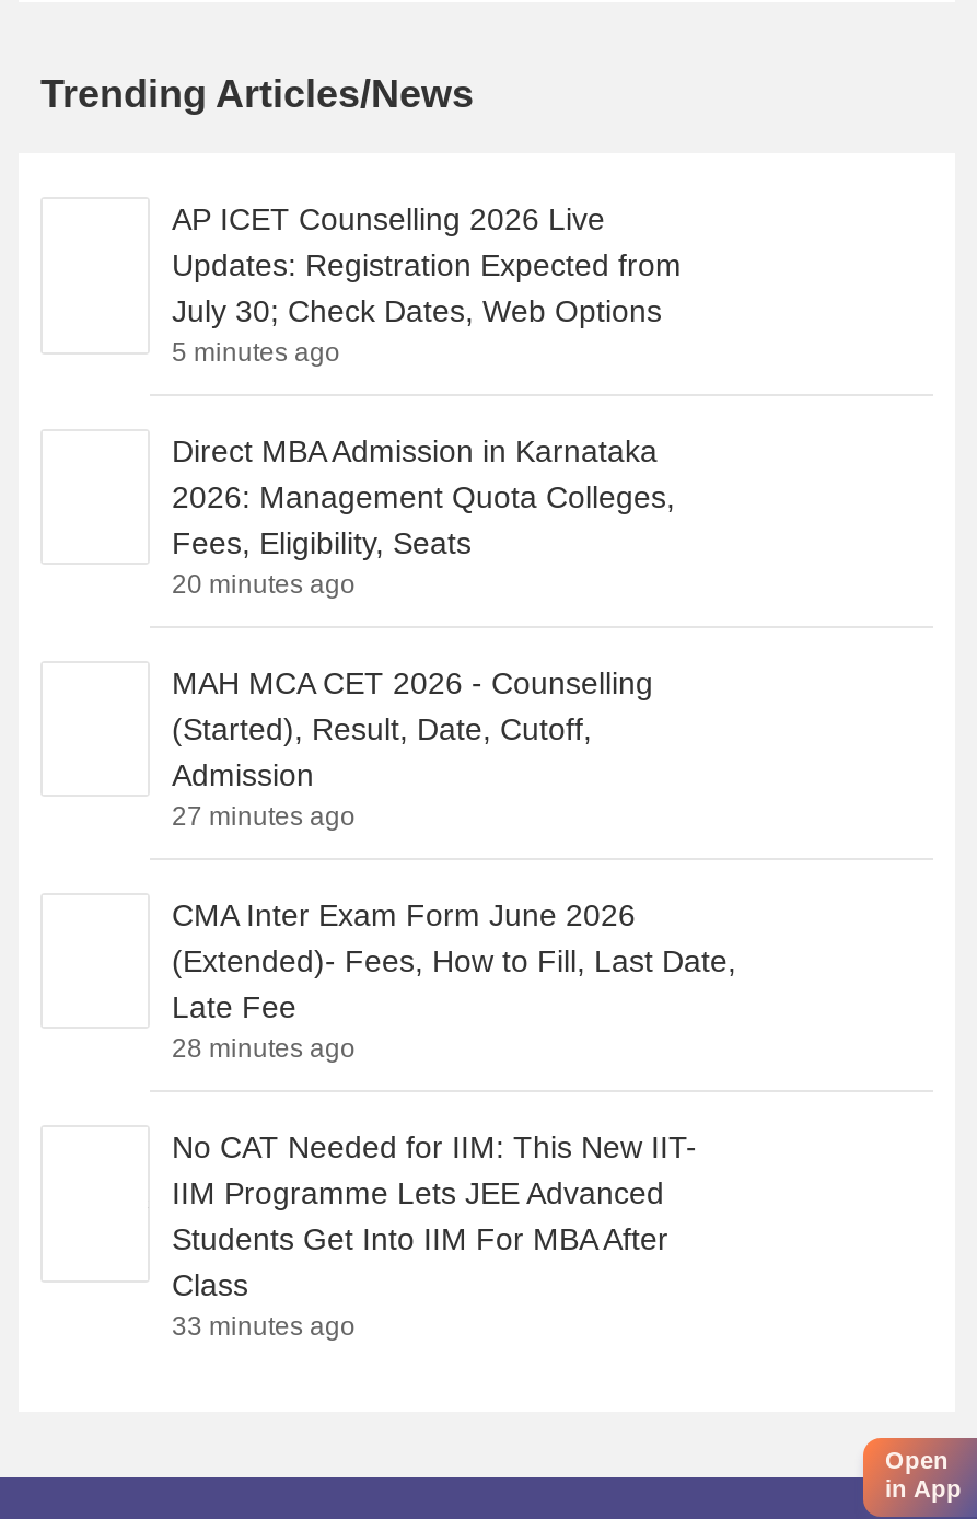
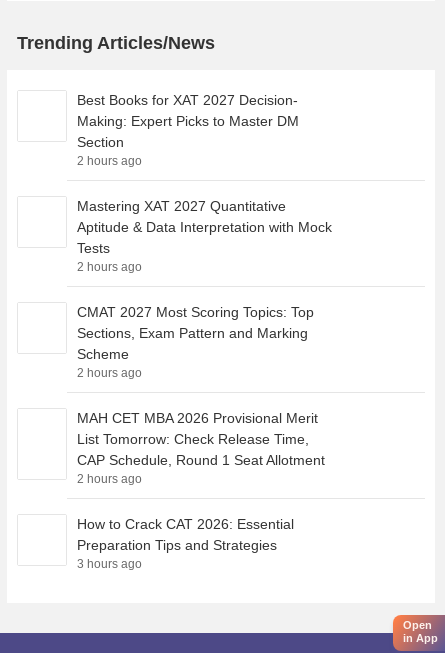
[172,201,682,368] AP ICET Counselling 2026 Live | Updates: Registration Expected from | July 30; Check Dates, Web Options | 5 minutes ago -> [77,92,299,168] Best Books for XAT 2027 Decision- | Making: Expert Picks to Master DM | Section | 2 hours ago
[172,433,675,600] Direct MBA Admission in Karnataka | 2026: Management Quota Colleges, | Fees, Eligibility, Seats | 20 minutes ago -> [77,198,332,274] Mastering XAT 2027 Quantitative | Aptitude & Data Interpretation with Mock | Tests | 2 hours ago
[172,665,653,832] MAH MCA CET 2026 - Counselling | (Started), Result, Date, Cutoff, | Admission | 27 minutes ago -> [77,304,314,380] CMAT 2027 Most Scoring Topics: Top | Sections, Exam Pattern and Marking | Scheme | 2 hours ago
[172,897,736,1064] CMA Inter Exam Form June 2026 | (Extended)- Fees, How to Fill, Last Date, | Late Fee | 28 minutes ago -> [77,410,325,486] MAH CET MBA 2026 Provisional Merit | List Tomorrow: Check Release Time, | CAP Schedule, Round 1 Seat Allotment | 2 hours ago
[172,1129,697,1342] No CAT Needed for IIM: This New IIT- | IIM Programme Lets JEE Advanced | Students Get Into IIM For MBA After | Class | 33 minutes ago -> [77,516,294,571] How to Crack CAT 2026: Essential | Preparation Tips and Strategies | 3 hours ago

